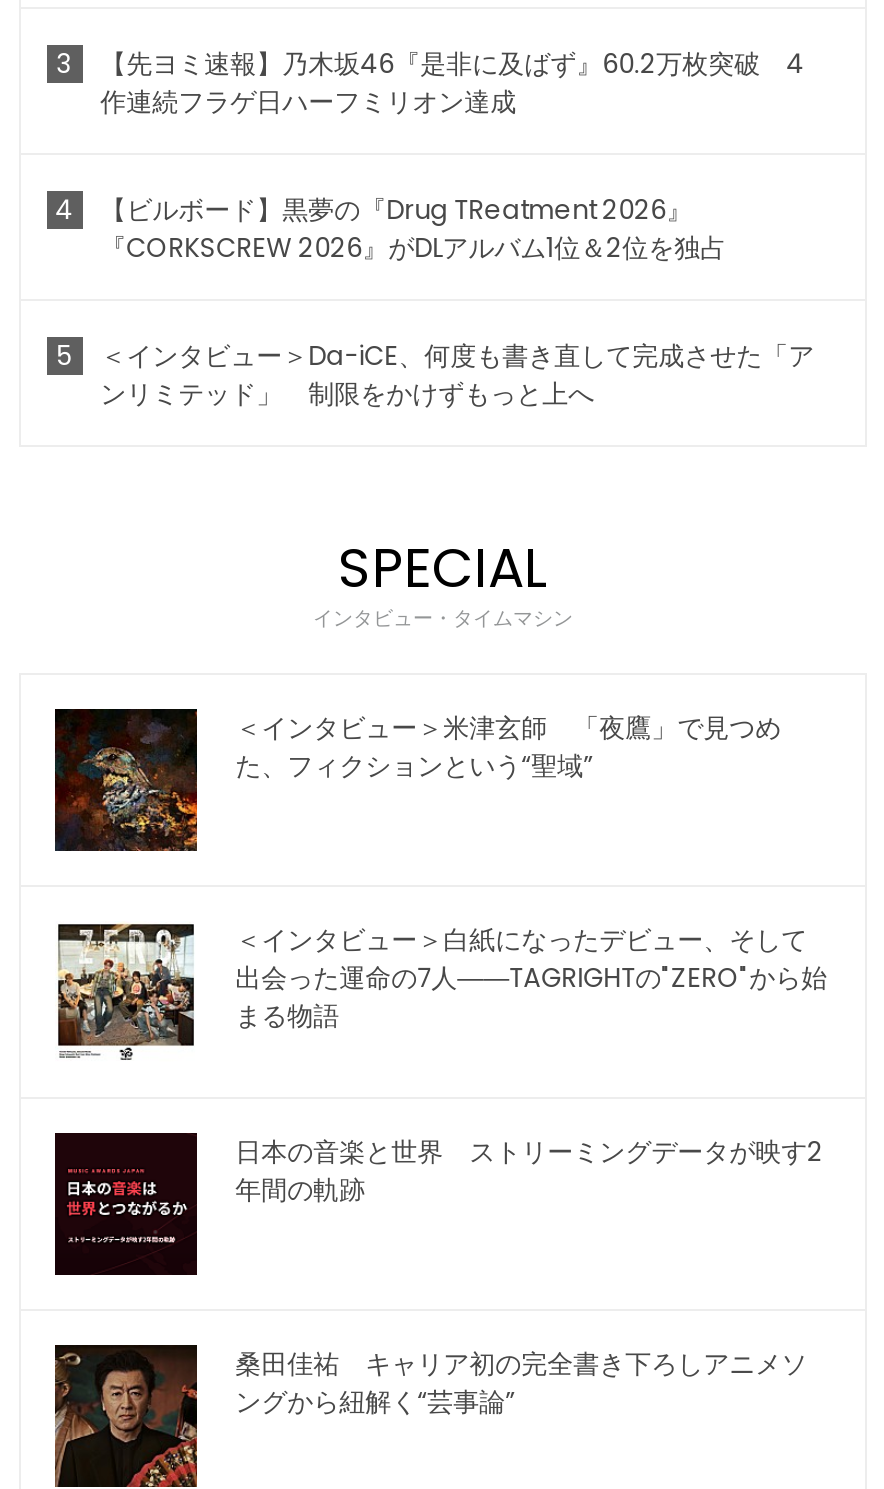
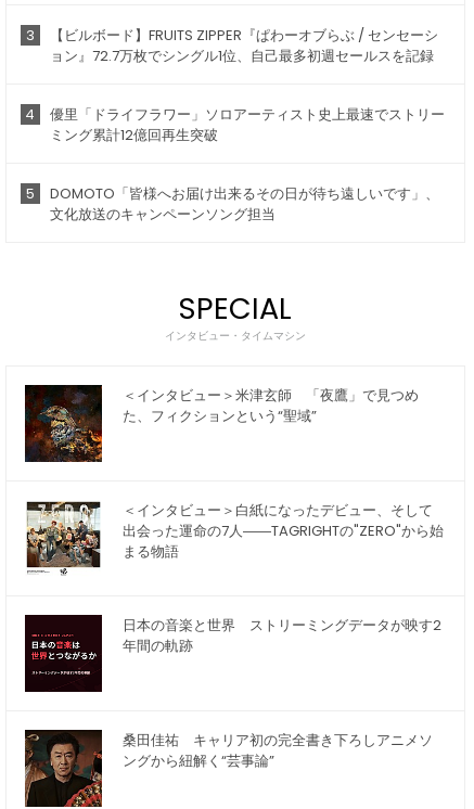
[100,46,804,122] 【先ヨミ速報】乃木坂46『是非に及ばず』60.2万枚突破 4 | 作連続フラゲ日ハーフミリオン達成 -> [49,25,438,67] 【ビルボード】FRUITS ZIPPER『ぱわーオブらぶ / センセーシ | ョン』72.7万枚でシングル1位、自己最多初週セールスを記録
[100,192,726,268] 【ビルボード】黒夢の『Drug TReatment 2026』 | 『CORKSCREW 2026』がDLアルバム1位＆2位を独占 -> [49,105,444,146] 優里「ドライフラワー」ソロアーティスト史上最速でストリー | ミング累計12億回再生突破
[100,338,814,414] ＜インタビュー＞Da-iCE、何度も書き直して完成させた「ア | ンリミテッド」 制限をかけずもっと上へ -> [49,184,439,225] DOMOTO「皆様へお届け出来るその日が待ち遠しいです」、 | 文化放送のキャンペーンソング担当

